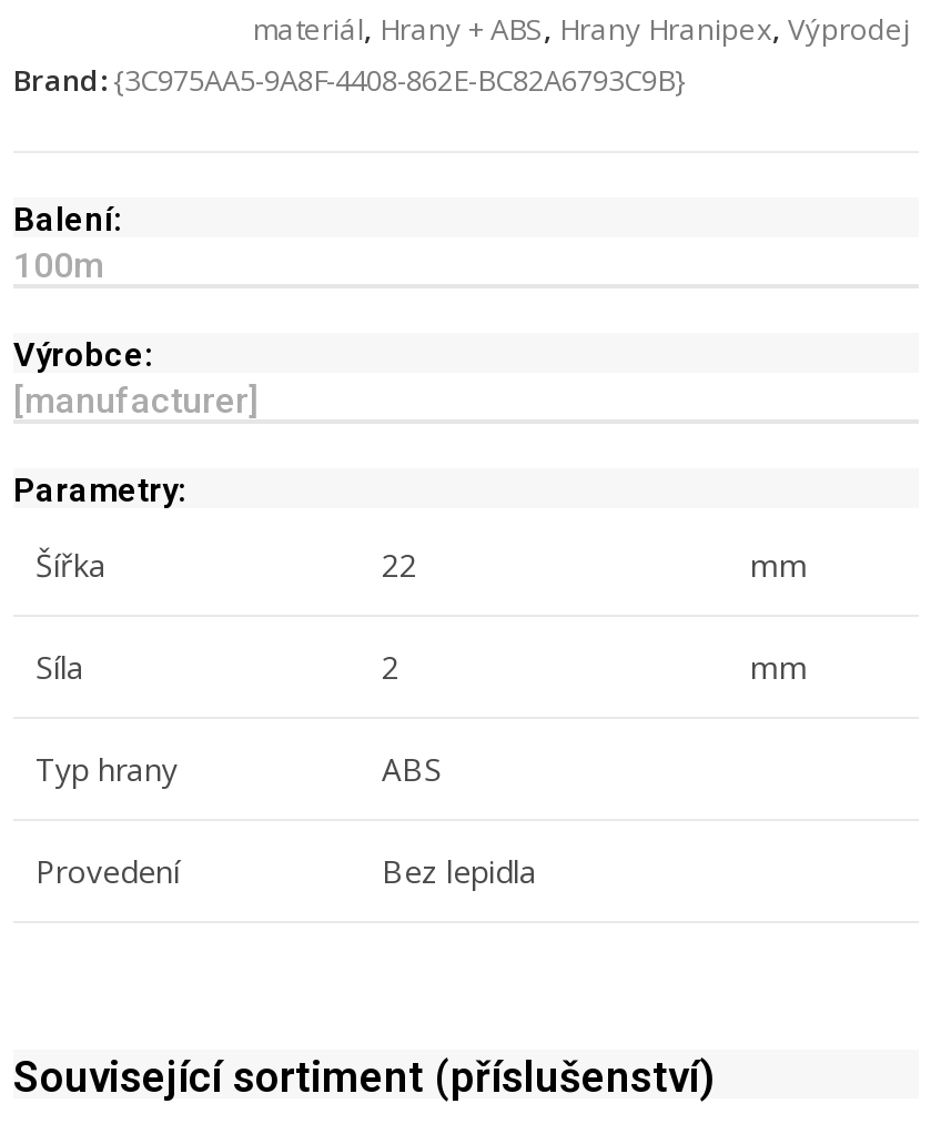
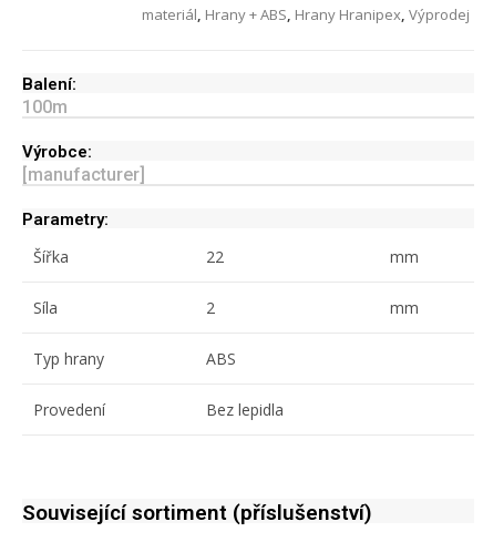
[13,60,686,100] Brand: {3C975AA5-9A8F-4408-862E-BC82A6793C9B} -> none

